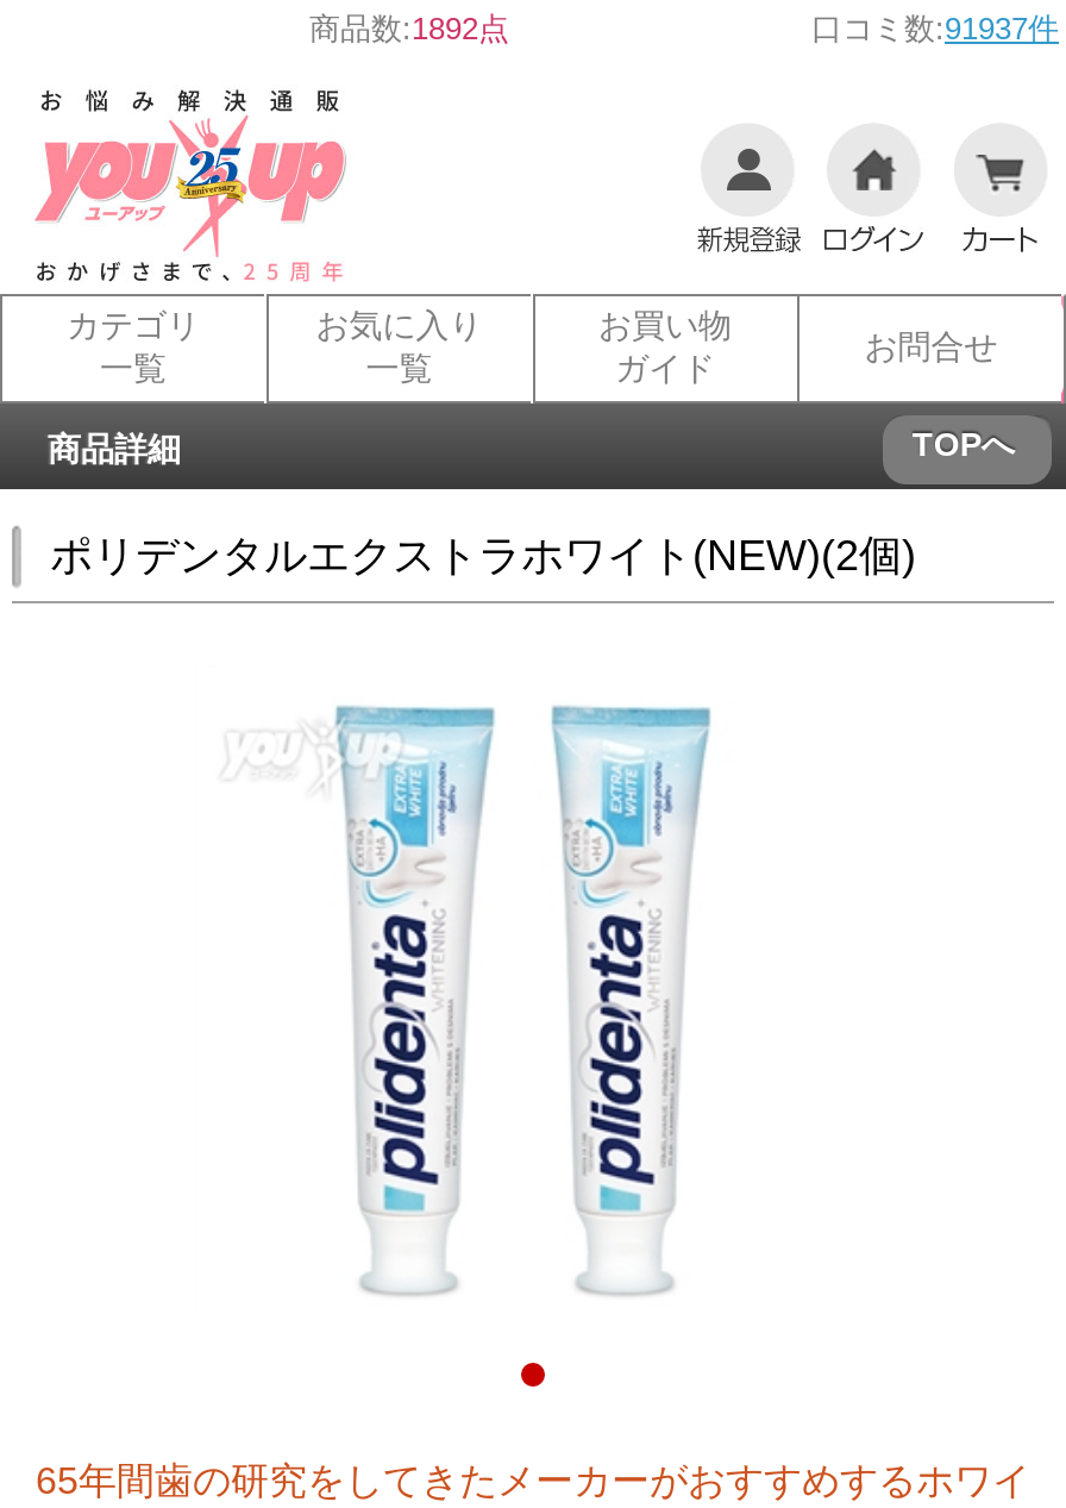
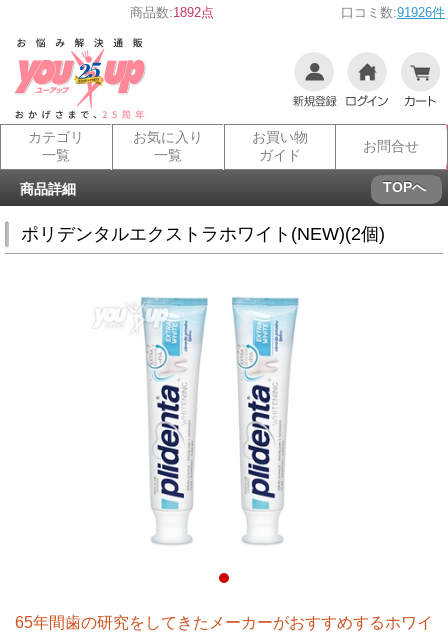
[811,11,1059,46] 口コミ数:91937件 -> [341,5,445,20] 口コミ数:91926件

